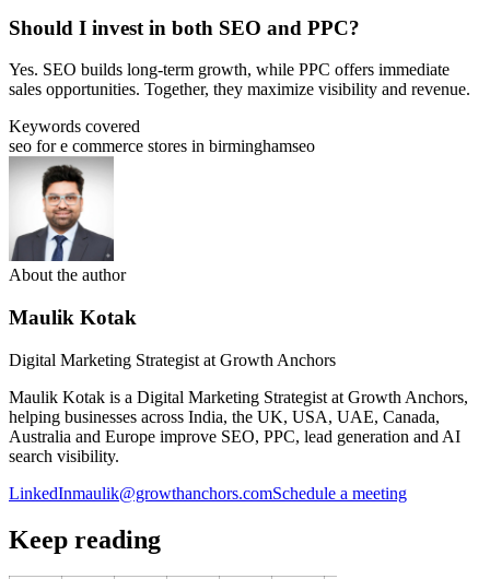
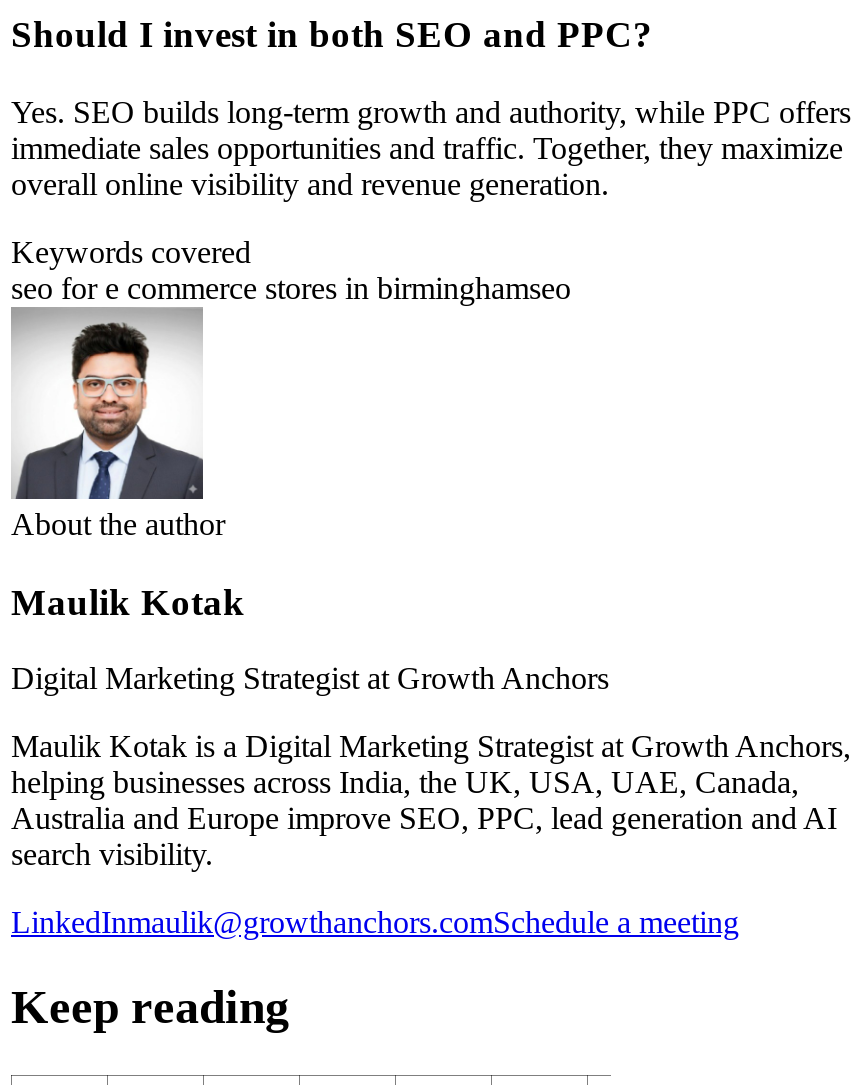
[9,60,470,99] Yes. SEO builds long-term growth, while PPC offers immediate | sales opportunities. Together, they maximize visibility and revenue. -> [11,95,851,201] Yes. SEO builds long-term growth and authority, while PPC offers | immediate sales opportunities and traffic. Together, they maximize | overall online visibility and revenue generation.

